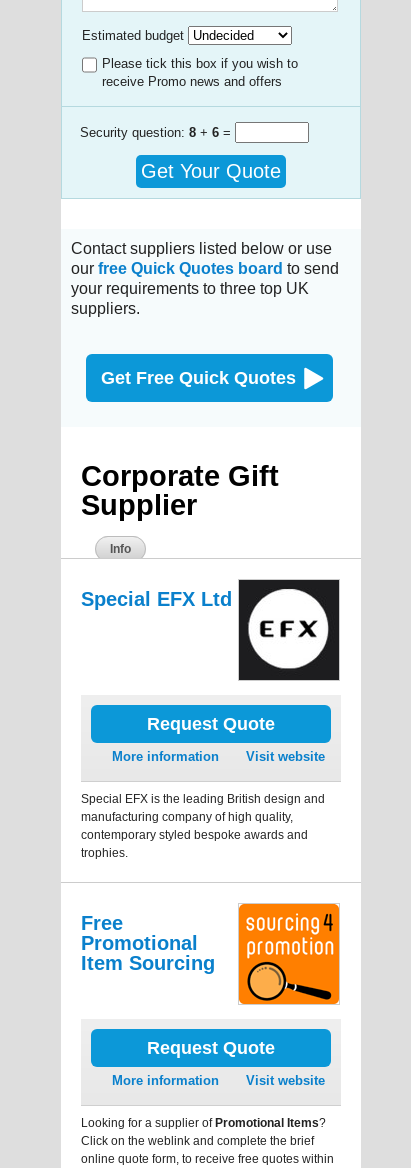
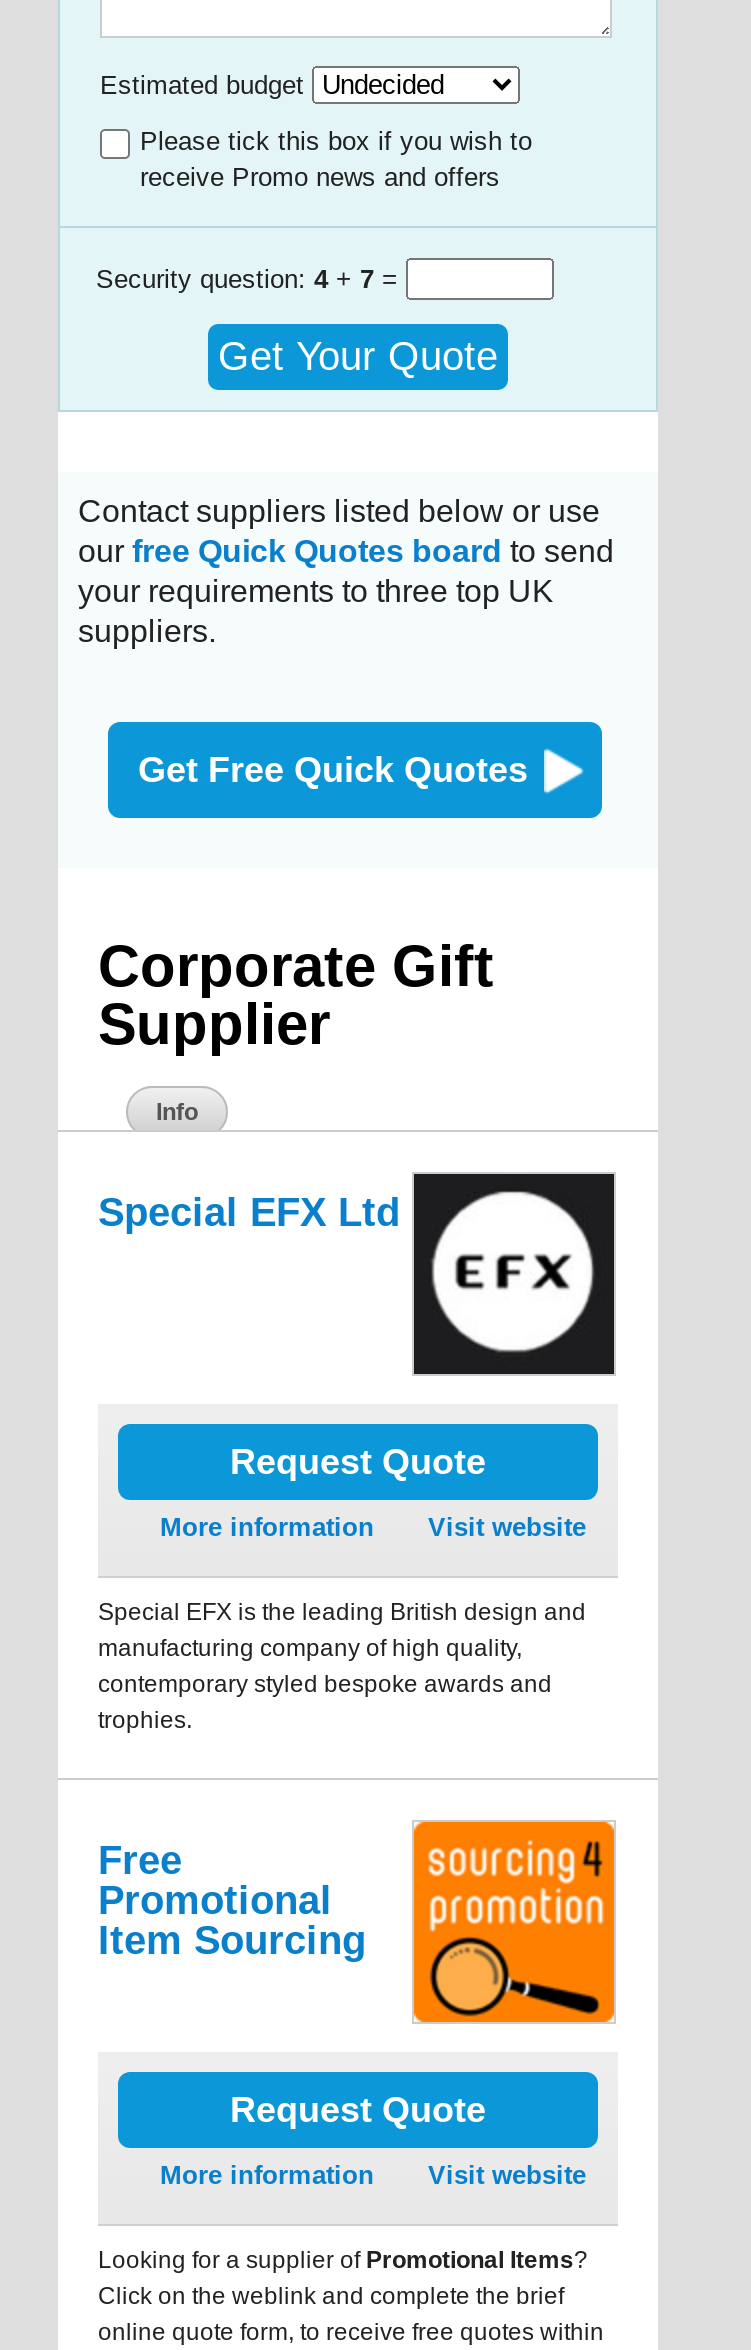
[80,125,235,140] Security question: 8 + 6 = -> [96,264,406,294] Security question: 4 + 7 =

